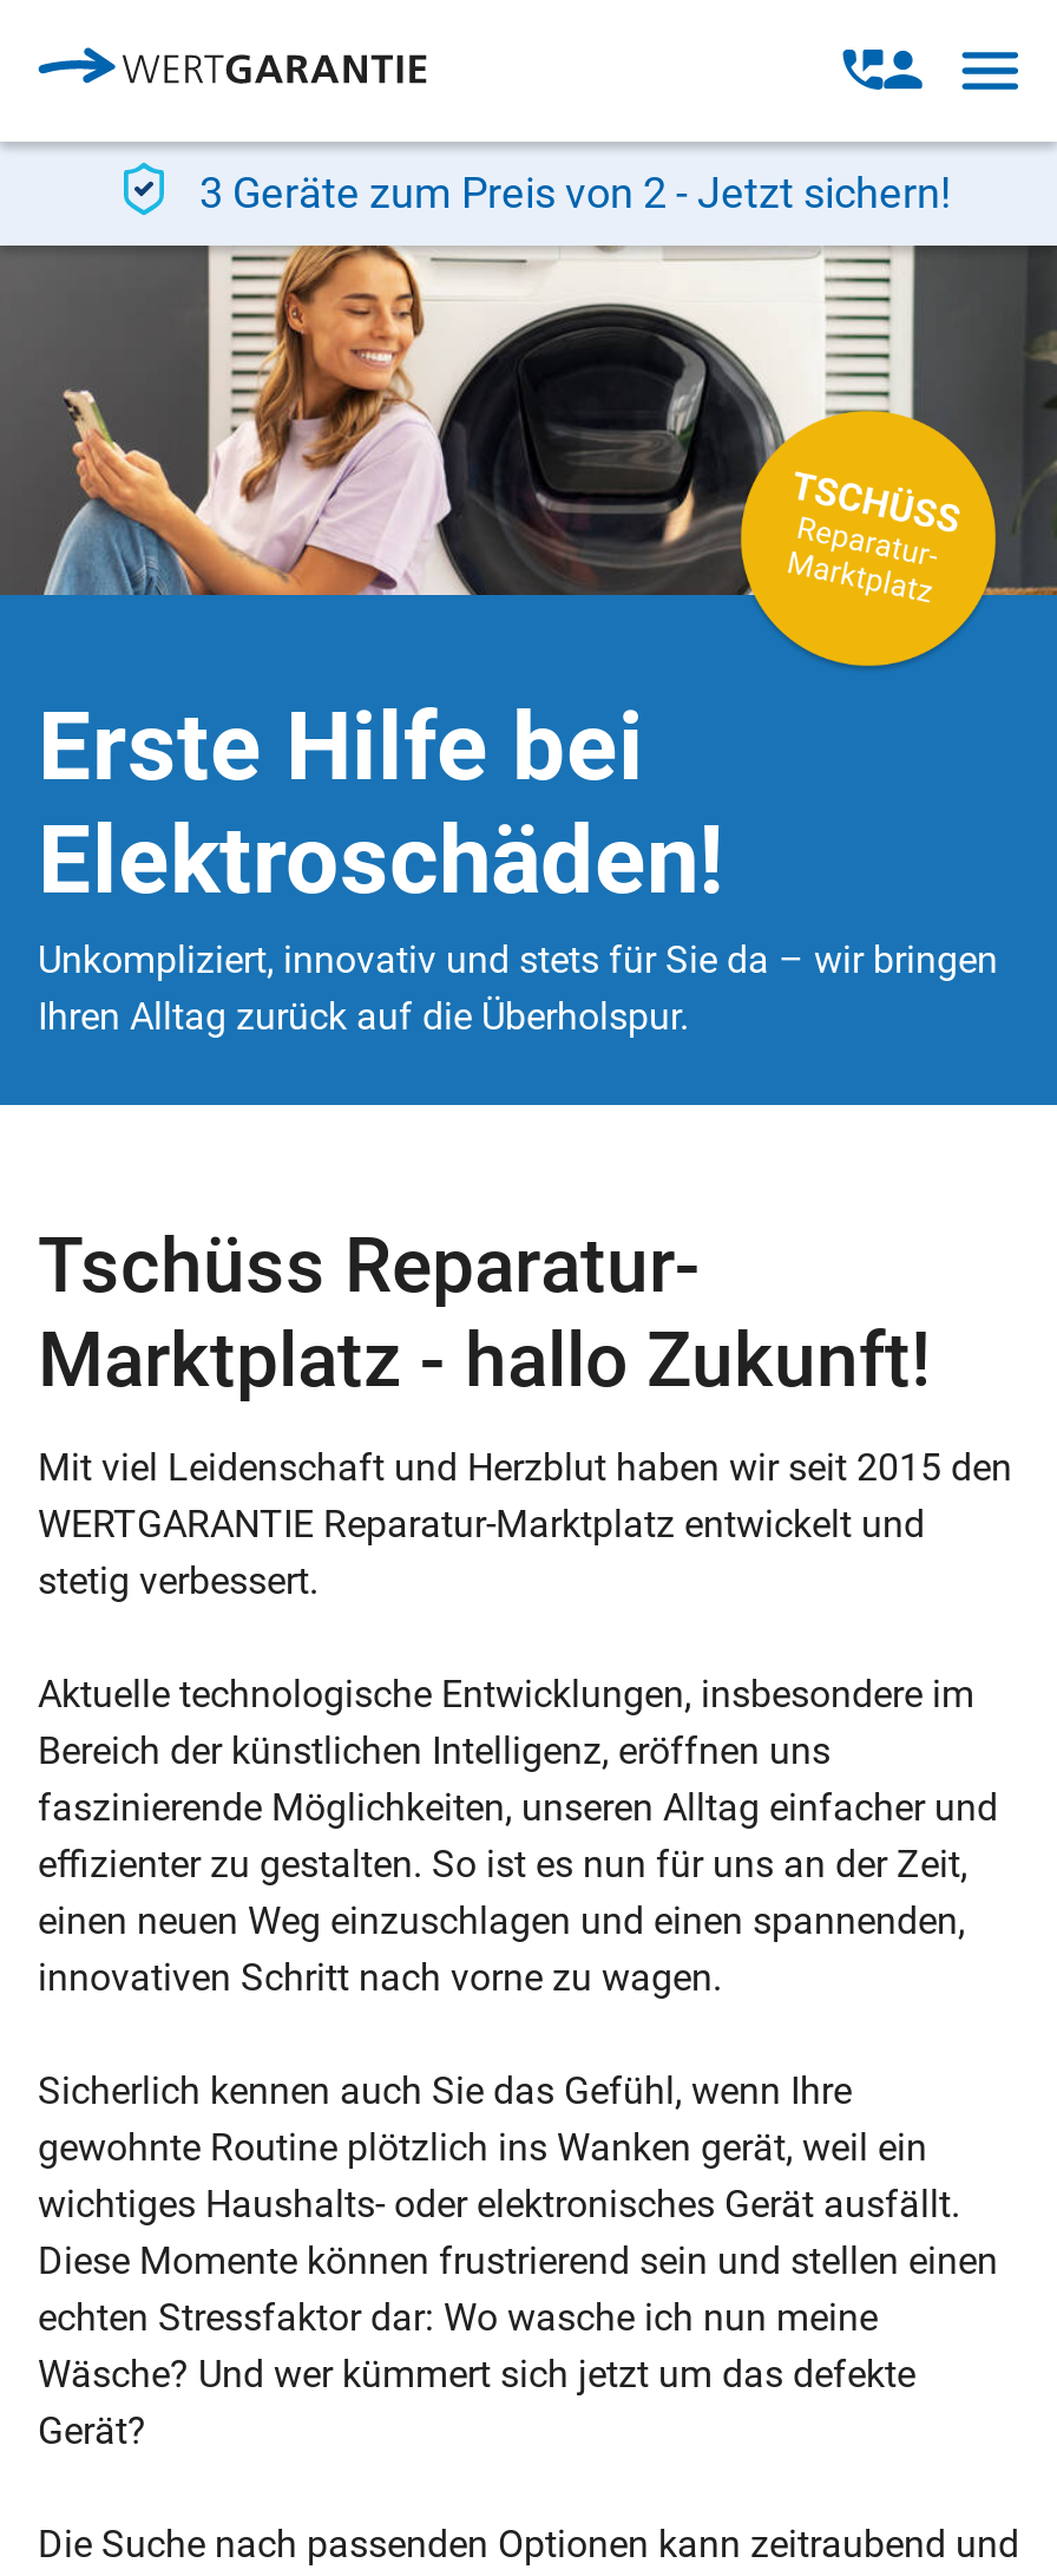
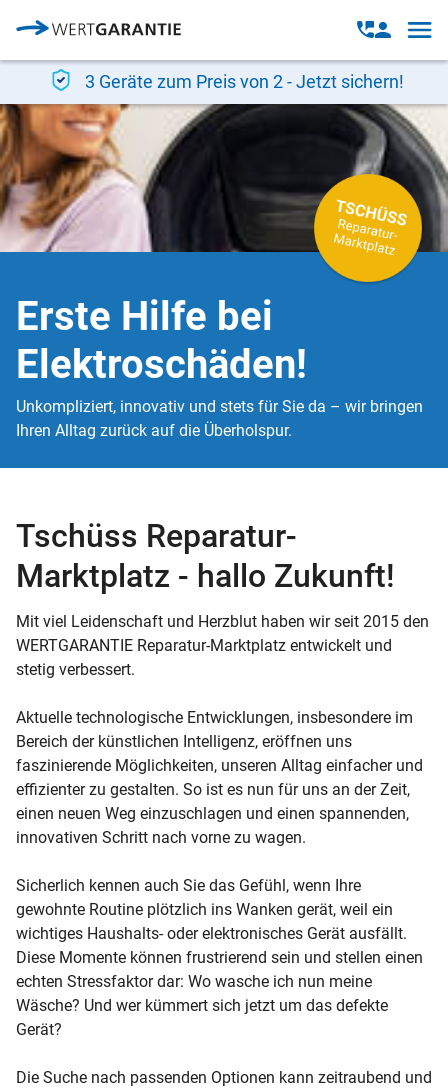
[7,243,1050,597] [image] -> [3,103,445,253] [image]

